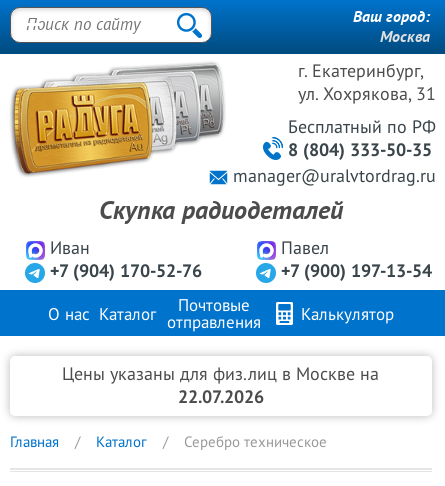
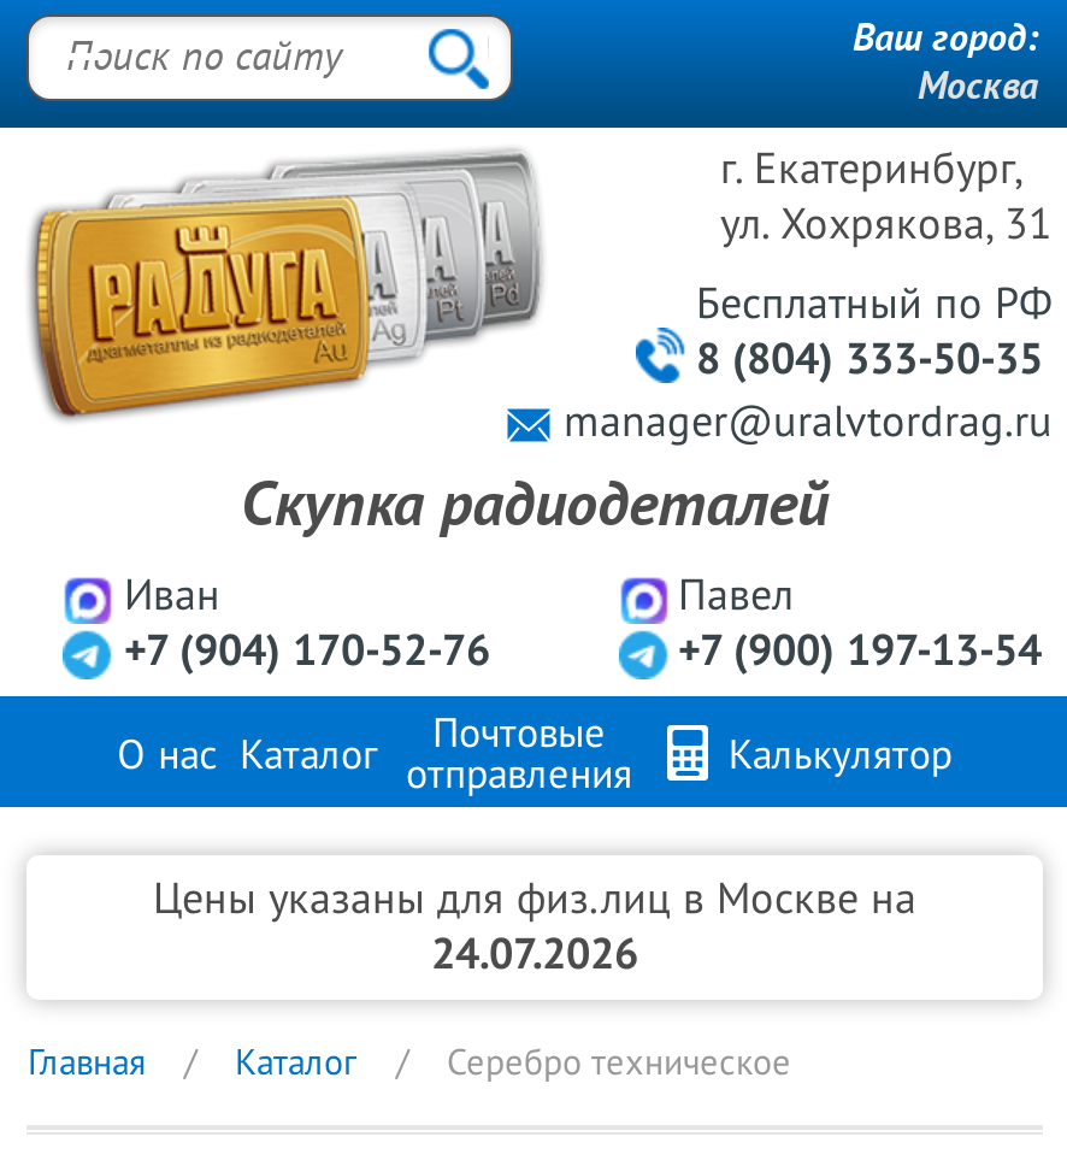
[178,387,264,408] 22.07.2026 -> [431,930,638,981] 24.07.2026

